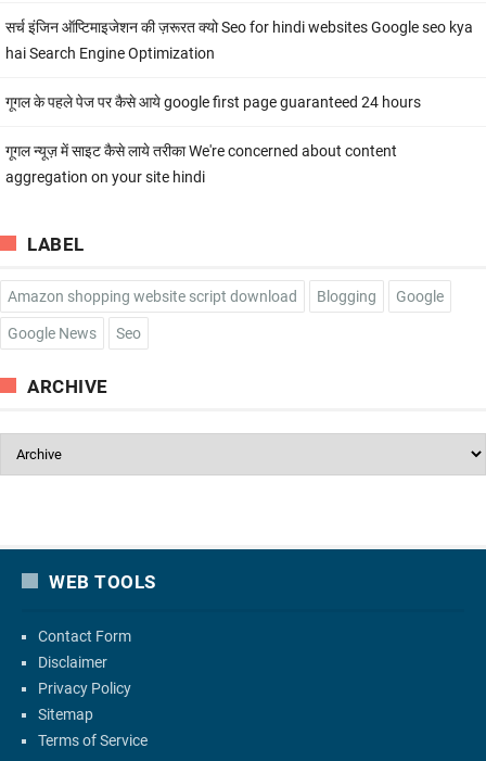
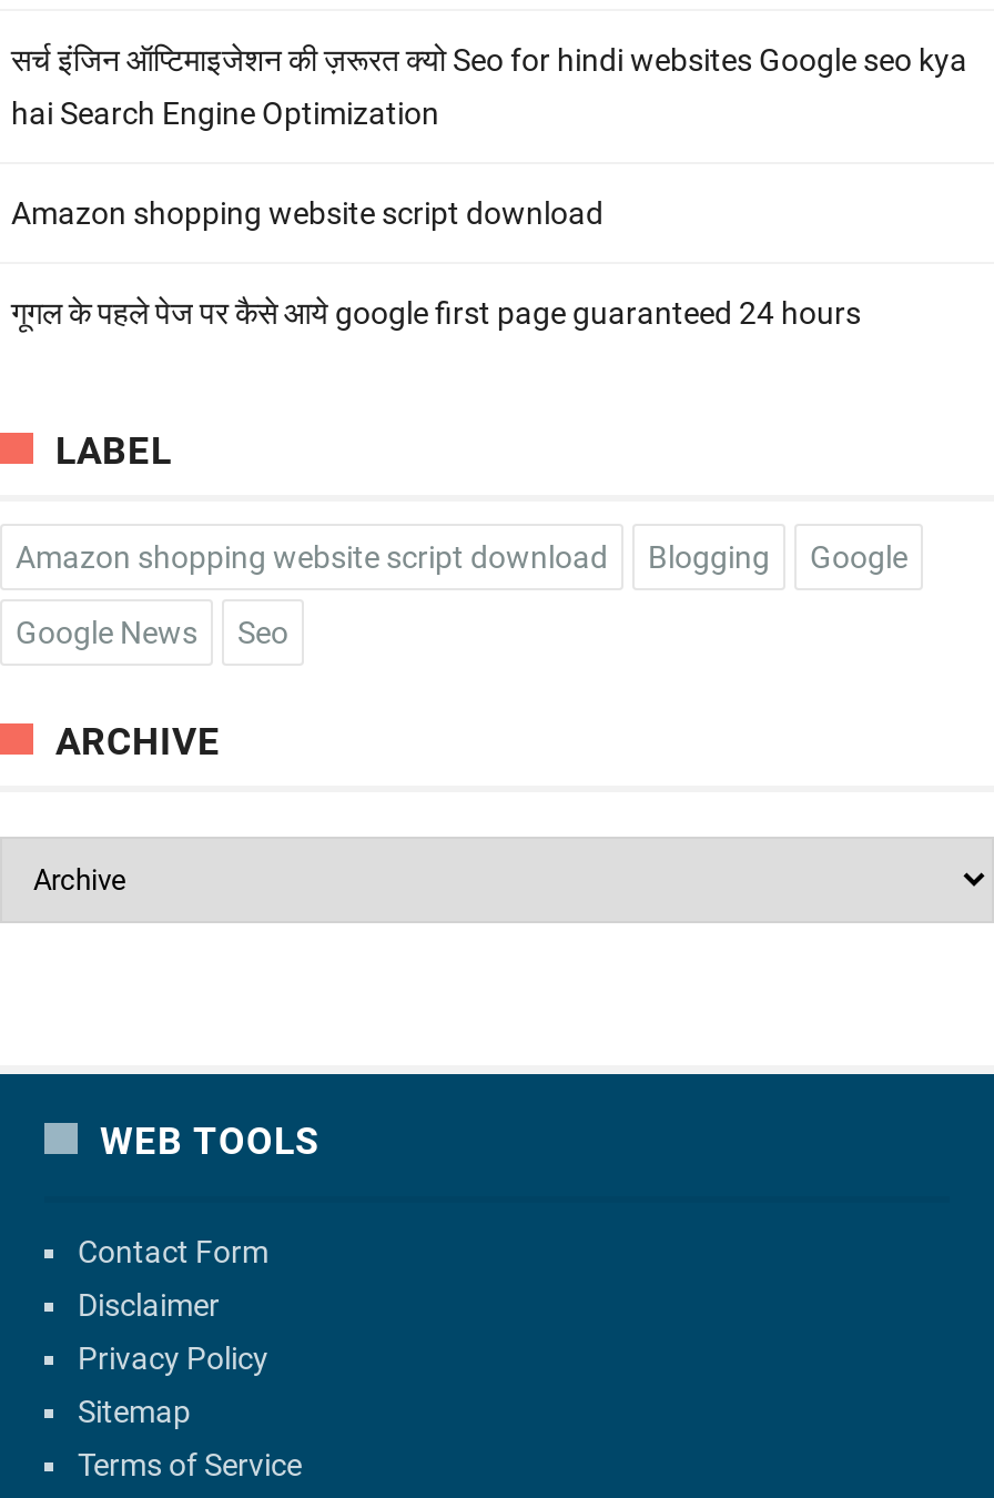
none -> [11,195,603,230] Amazon shopping website script download
moved [5,93,421,110] -> [11,294,861,330]: गूगल के पहले पेज पर कैसे आये google first page guaranteed 24 hours
[5,142,397,185] गूगल न्यूज़ में साइट कैसे लाये तरीका We're concerned about content | aggregation on your site hindi -> none

